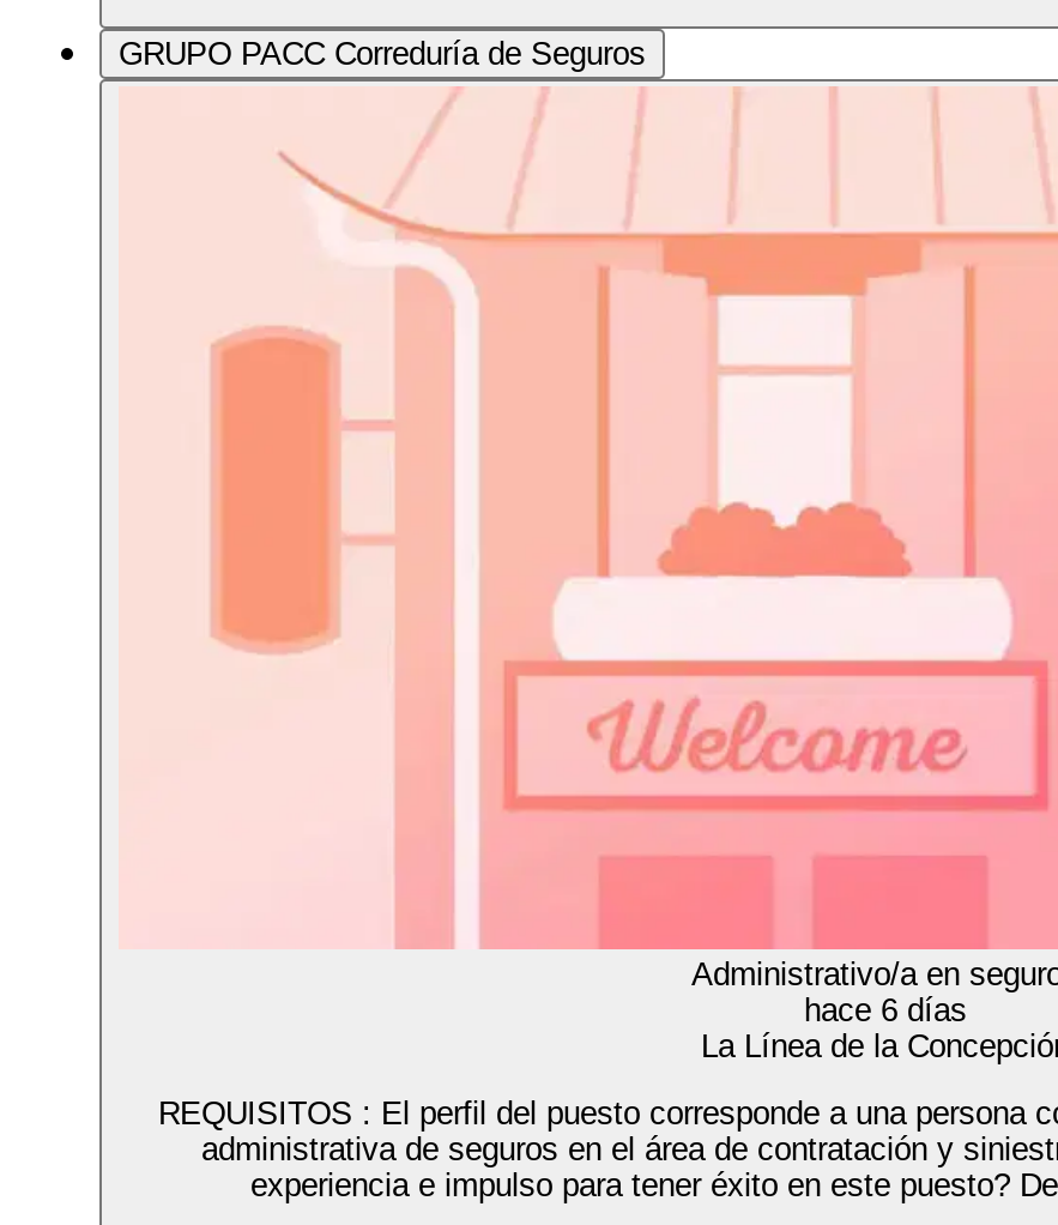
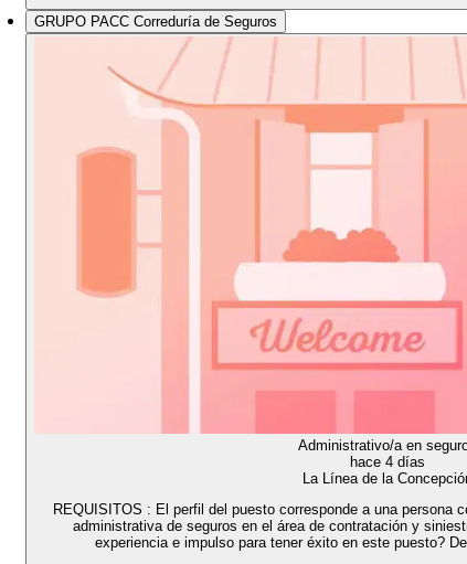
[804,992,967,1027] hace 6 días -> [350,454,425,470] hace 4 días

